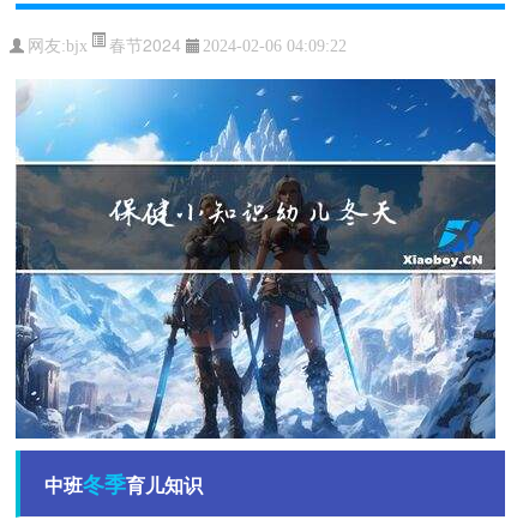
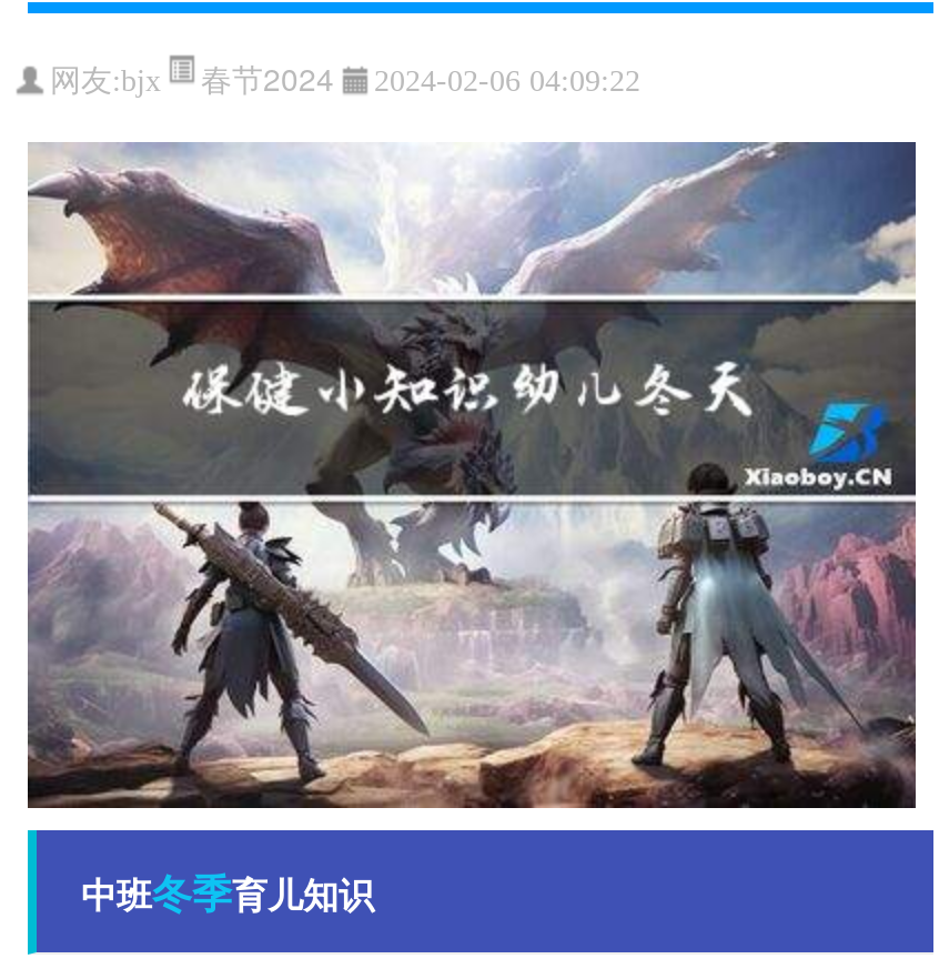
[14,78,497,440] [image] -> [26,140,918,810] [image]

